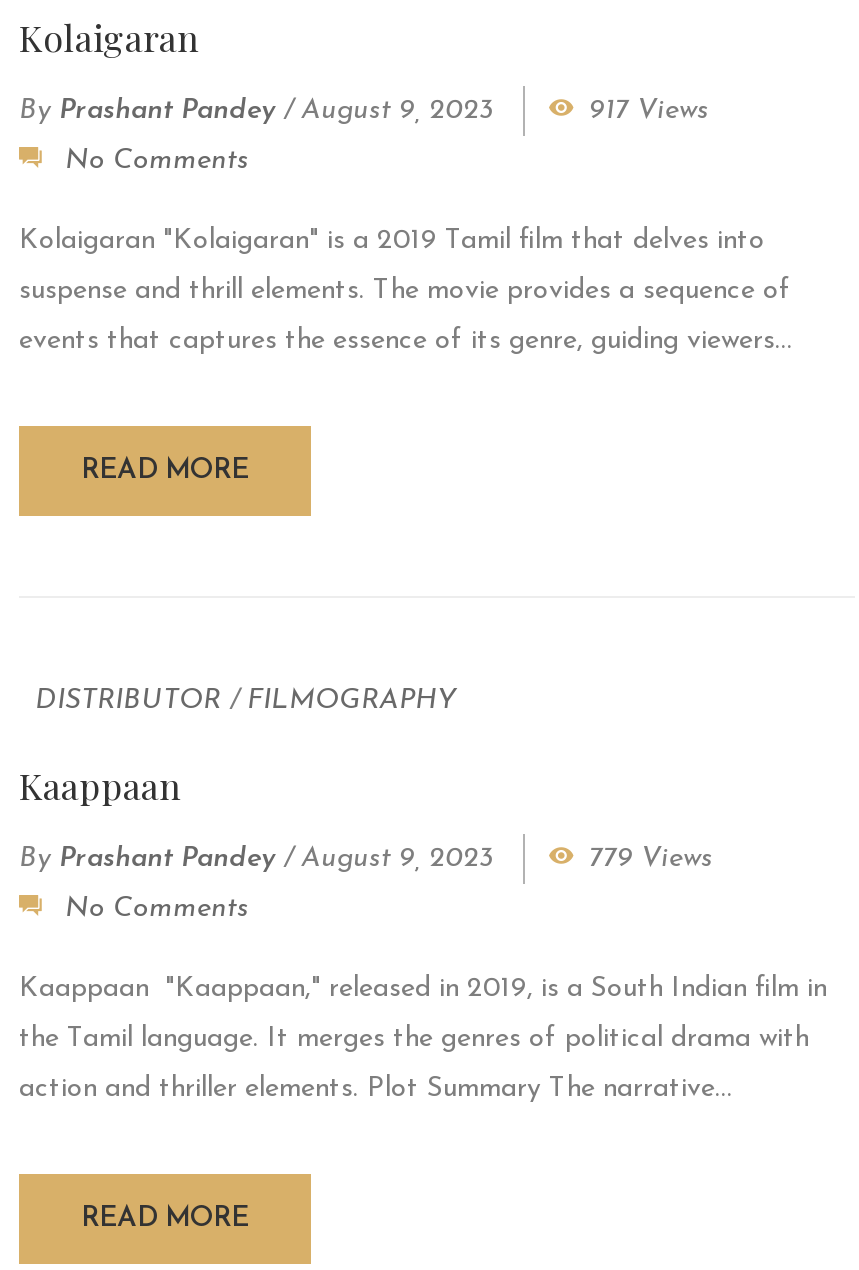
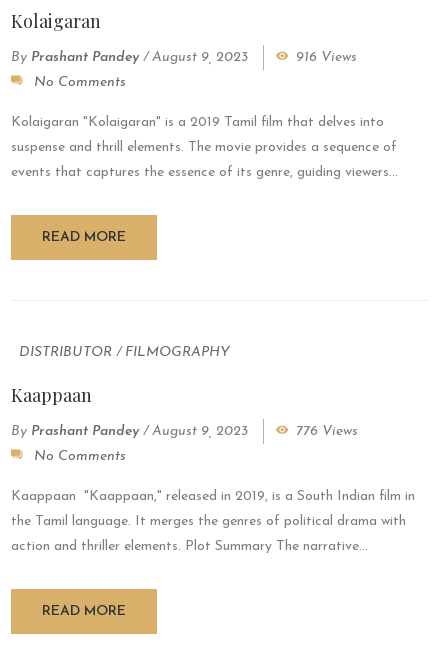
[589,95,709,125] 917 Views -> [296,49,357,64] 916 Views
[589,843,713,873] 779 Views -> [296,423,358,438] 776 Views

